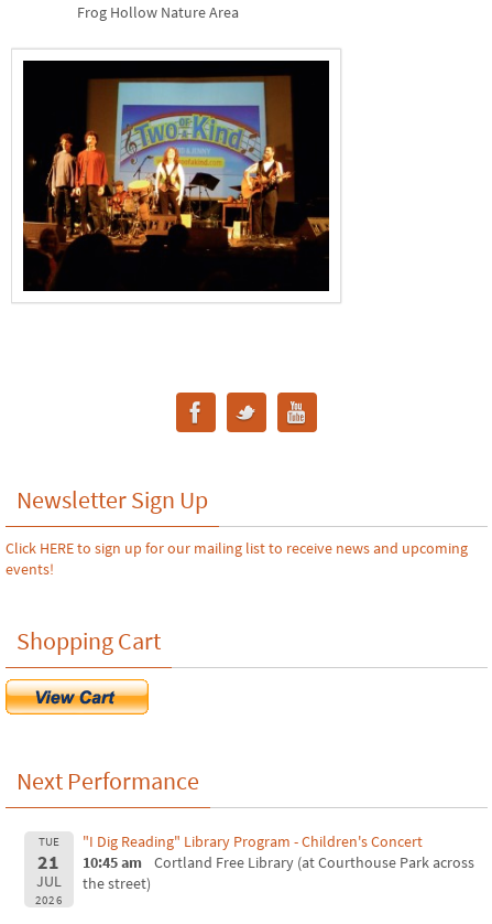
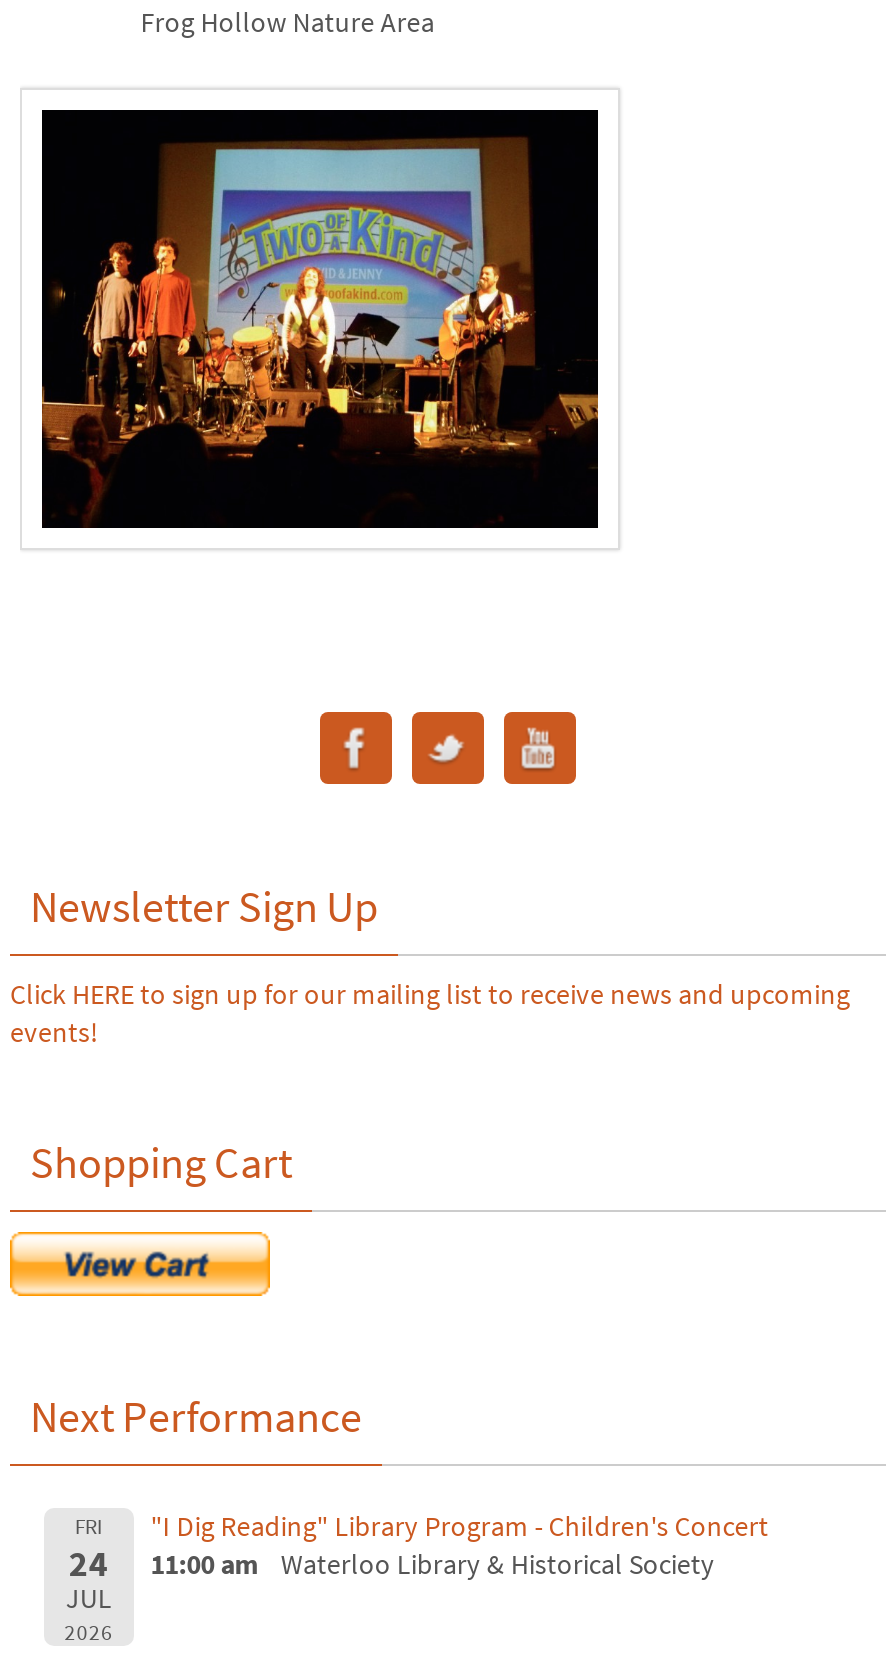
[38,833,60,874] TUE | 21 -> [69,1511,109,1585] FRI | 24
[83,852,475,893] 10:45 am | Cortland Free Library (at Courthouse Park across | the street) -> [150,1545,715,1581] 11:00 am | Waterloo Library & Historical Society

